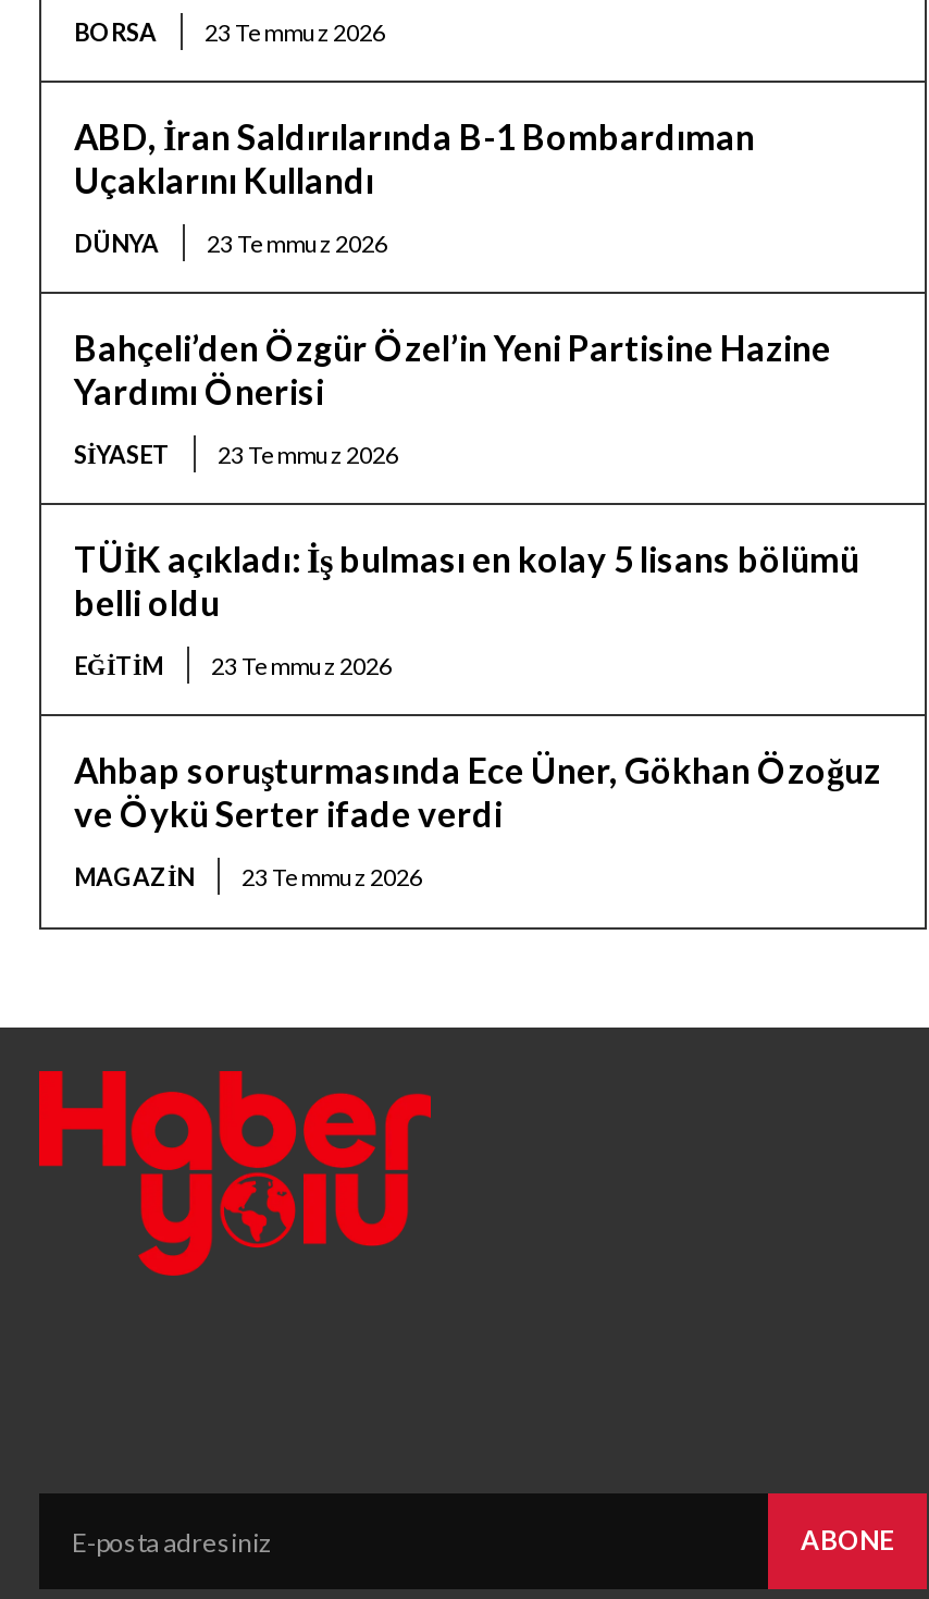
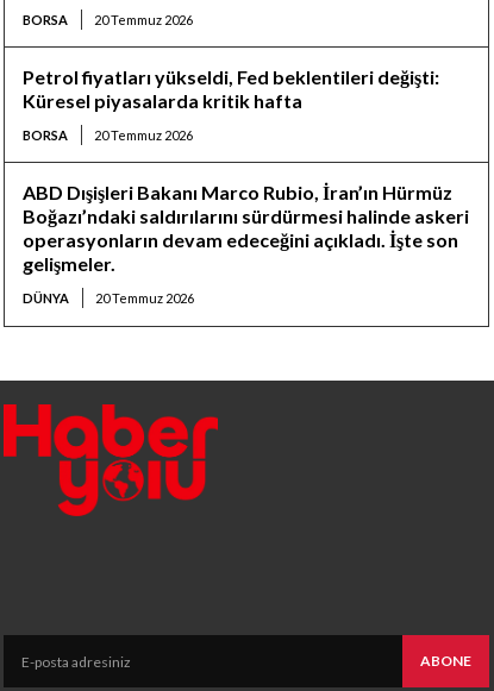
[74,18,755,201] 23 Temmuz 2026 | ABD, İran Saldırılarında B-1 Bombardıman | Uçaklarını Kullandı -> [23,12,469,275] 20 Temmuz 2026 | Petrol fiyatları yükseldi, Fed beklentileri değişti: | Küresel piyasalarda kritik hafta | BORSA | 20 Temmuz 2026 | ABD Dışişleri Bakanı Marco Rubio, İran’ın Hürmüz | Boğazı’ndaki saldırılarını sürdürmesi halinde askeri | operasyonların devam edeceğini açıkladı. İşte son | gelişmeler.
[74,229,881,891] 23 Temmuz 2026 | Bahçeli’den Özgür Özel’in Yeni Partisine Hazine | Yardımı Önerisi | SIYASET | 23 Temmuz 2026 | TÜİK açıkladı: İş bulması en kolay 5 lisans bölümü | belli oldu | EĞITIM | 23 Temmuz 2026 | Ahbap soruşturmasında Ece Üner, Gökhan Özoğuz | ve Öykü Serter ifade verdi | MAGAZIN | 23 Temmuz 2026 -> [95,290,194,306] 20 Temmuz 2026
moved [74,229,159,257] -> [23,290,69,306]: DÜNYA

